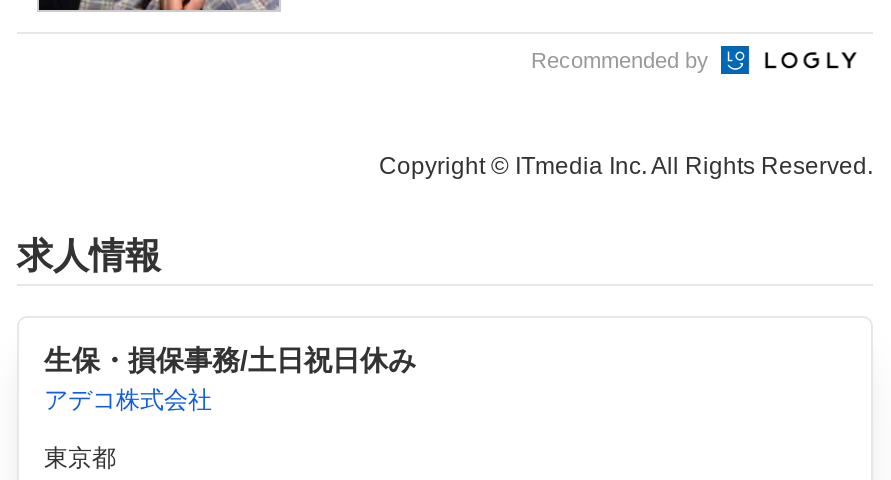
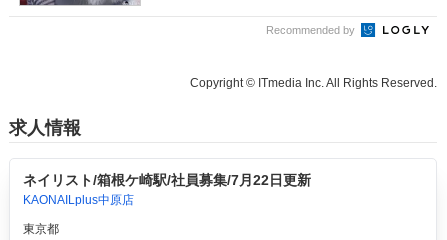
[44,345,416,415] 生保・損保事務/土日祝日休み | アデコ株式会社 -> [22,172,310,207] ネイリスト/箱根ケ崎駅/社員募集/7月22日更新 | KAONAILplus中原店

